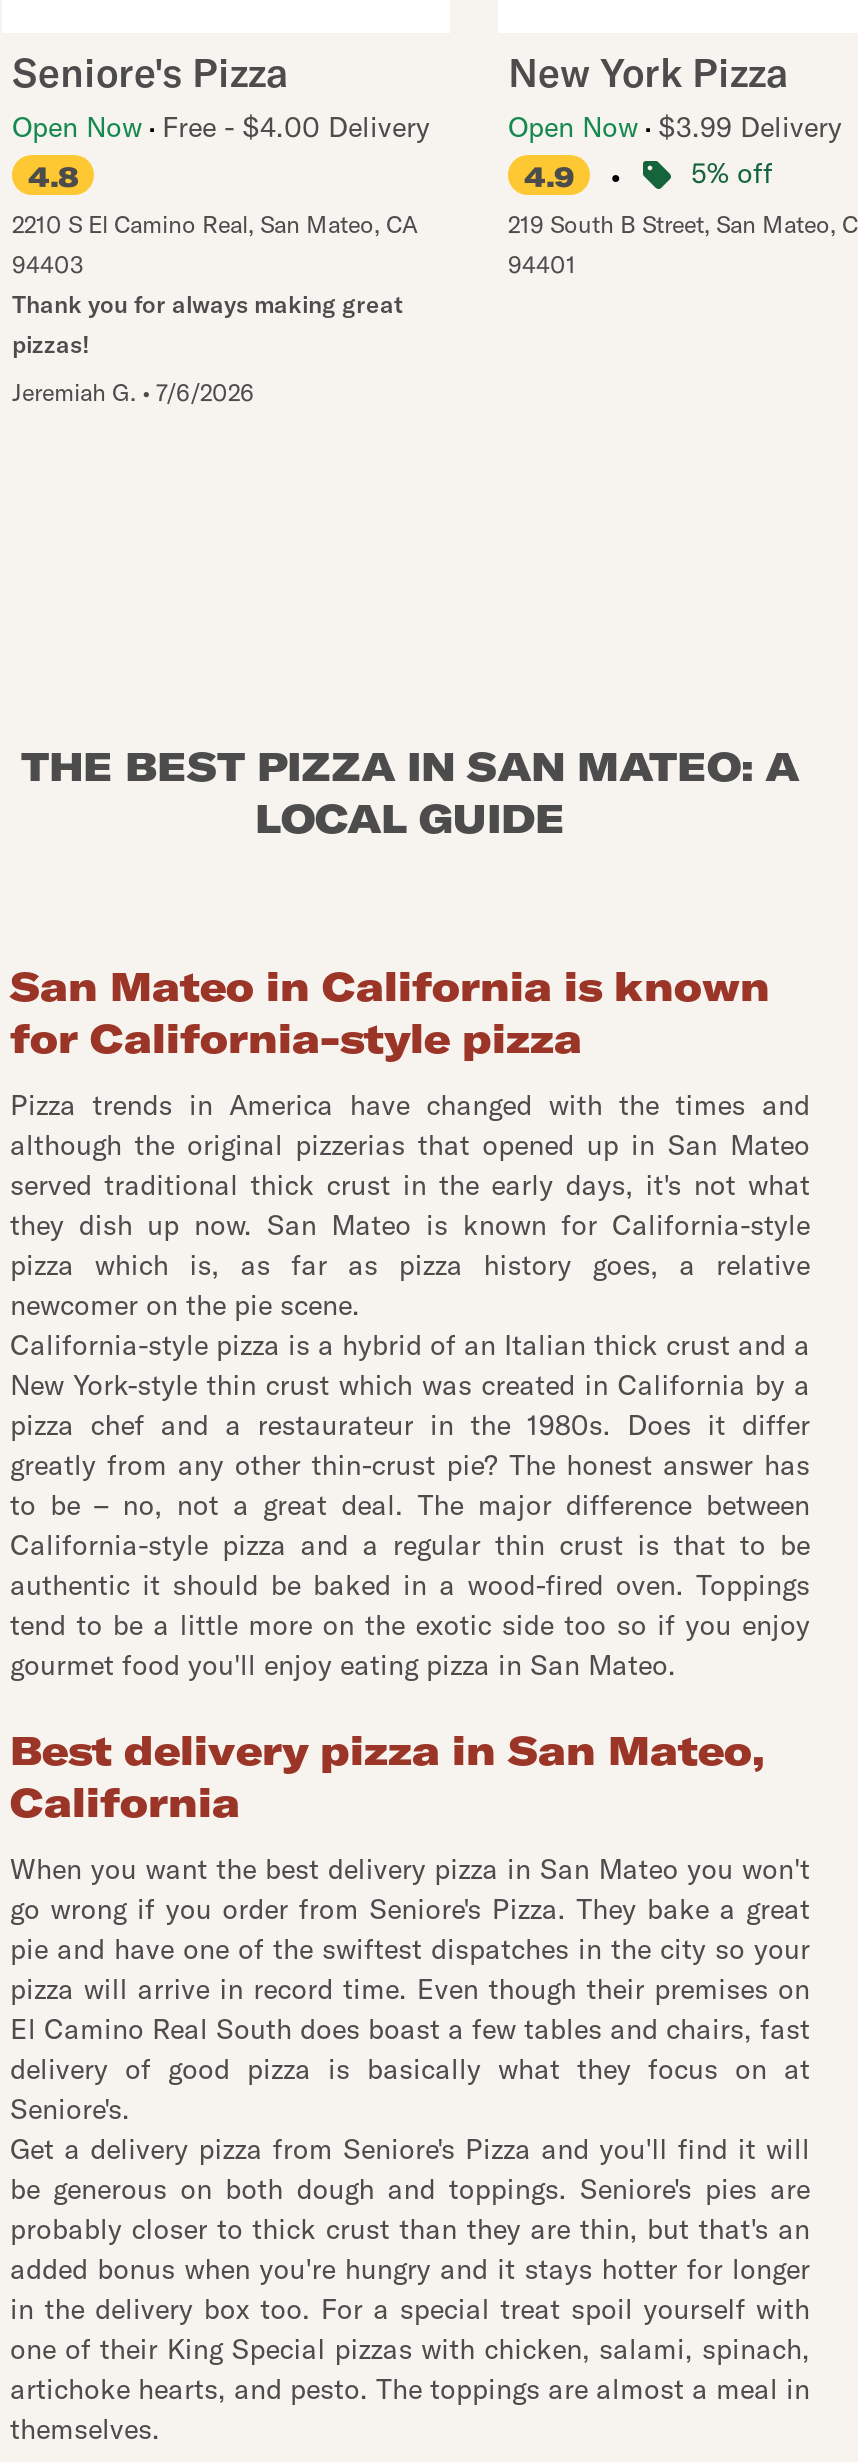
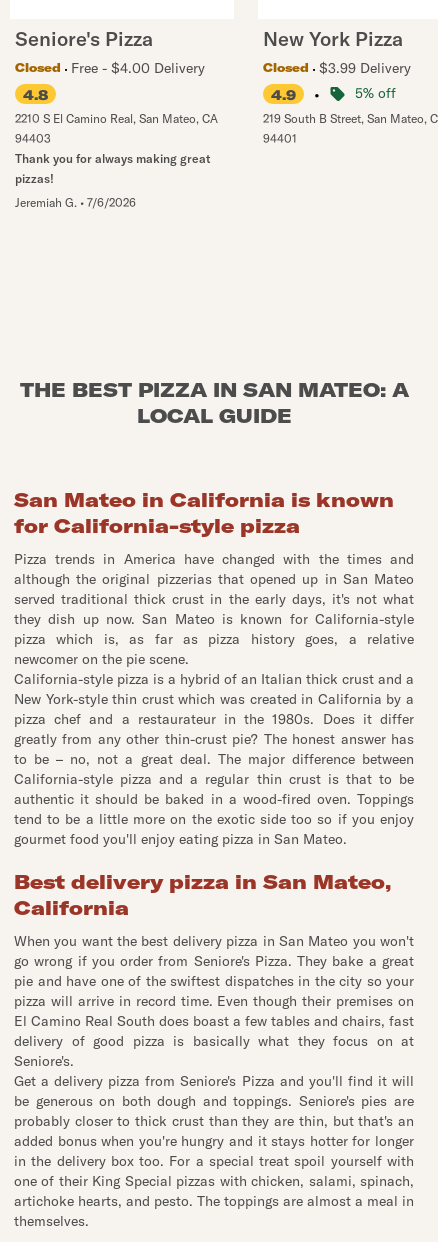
[12,109,430,145] Open Now Free - $4.00 Delivery -> [15,59,205,77] Closed | Free - $4.00 Delivery
[508,109,842,145] Open Now $3.99 Delivery -> [263,59,411,77] Closed | $3.99 Delivery

